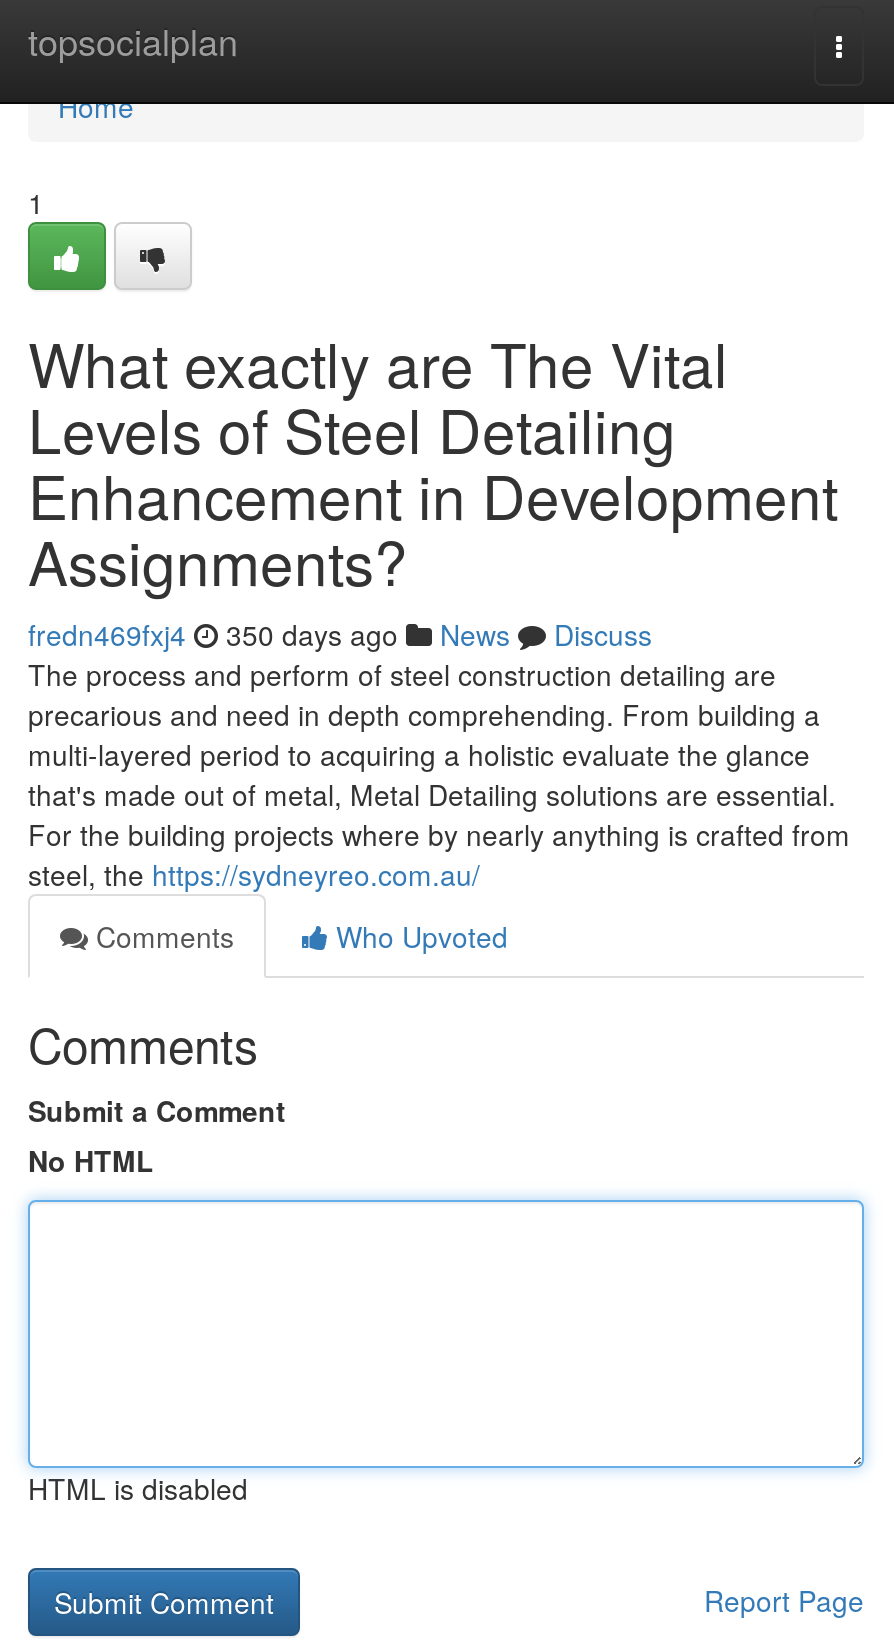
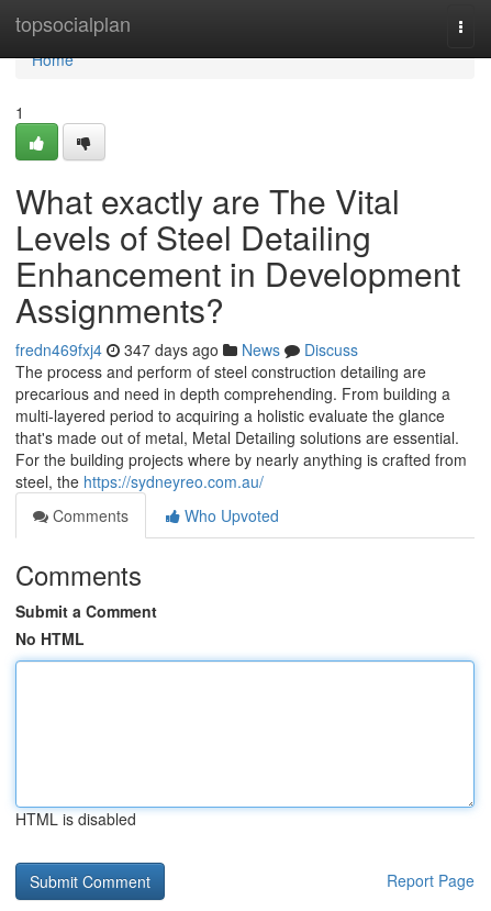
[28,614,652,654] fredn469fxj4 350 days ago News Discuss -> [15,338,358,360] fredn469fxj4 347 days ago News Discuss

